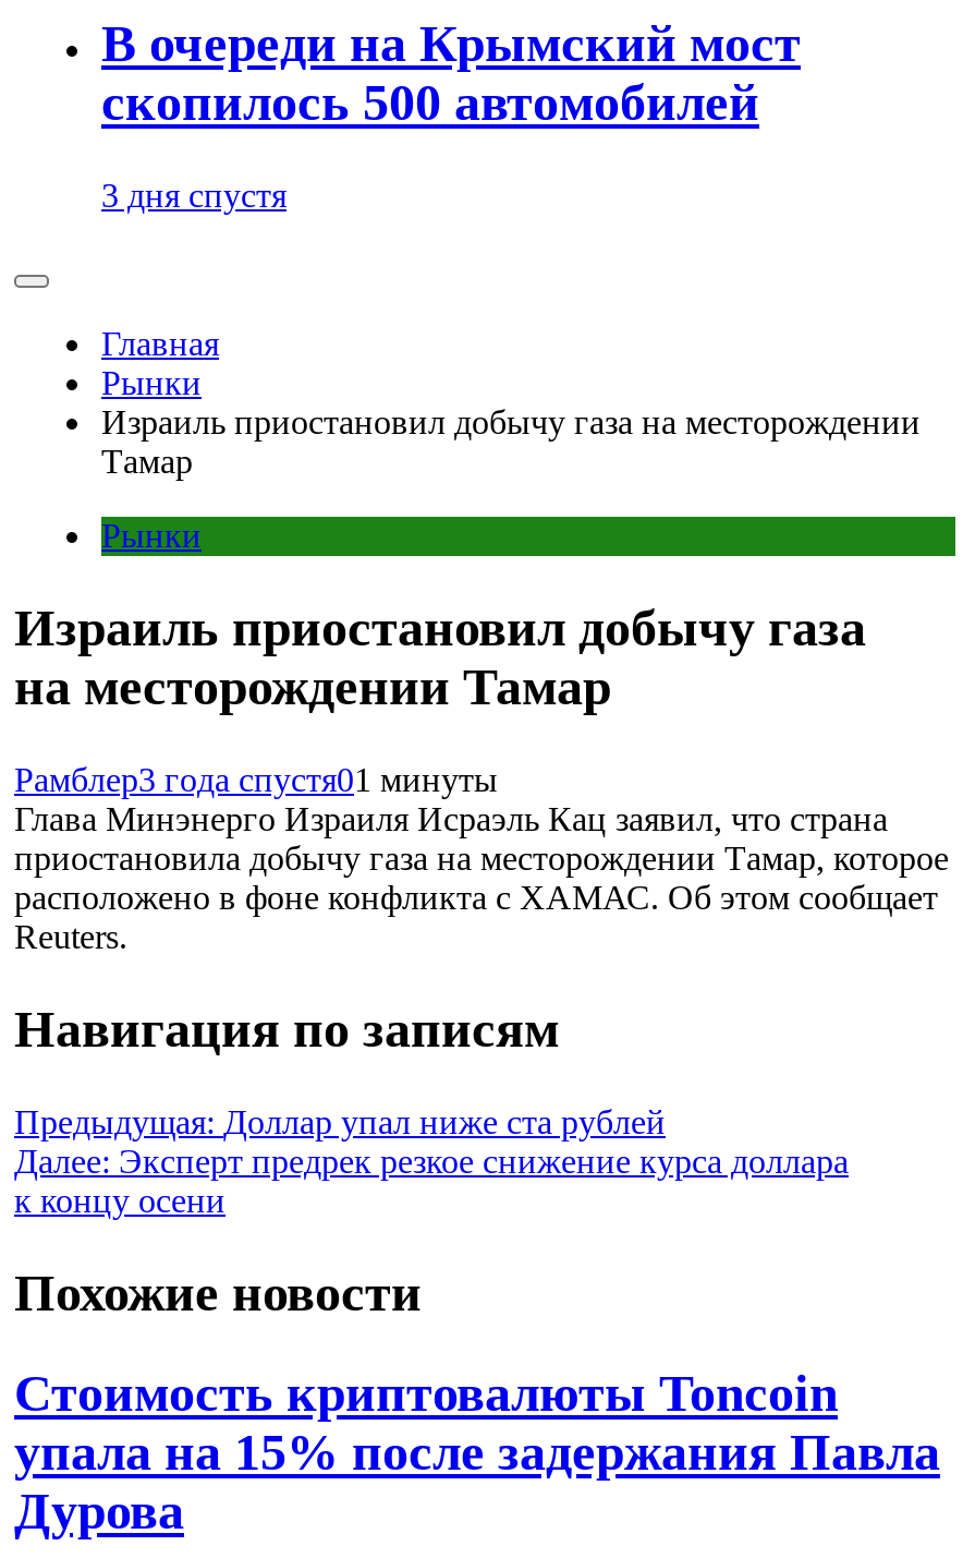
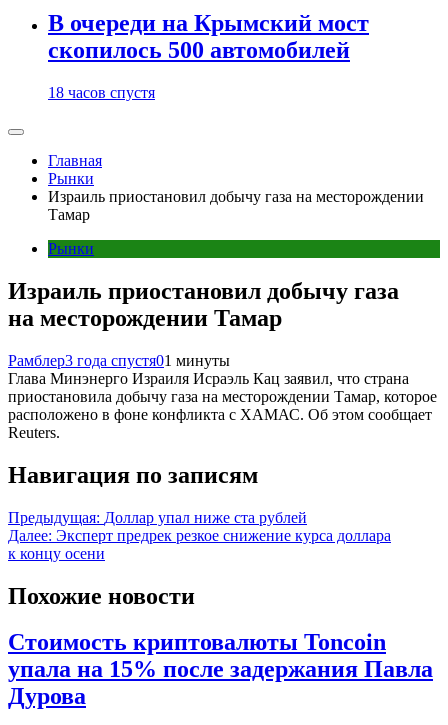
[101,177,287,214] 3 дня спустя -> [48,84,155,101] 18 часов спустя

